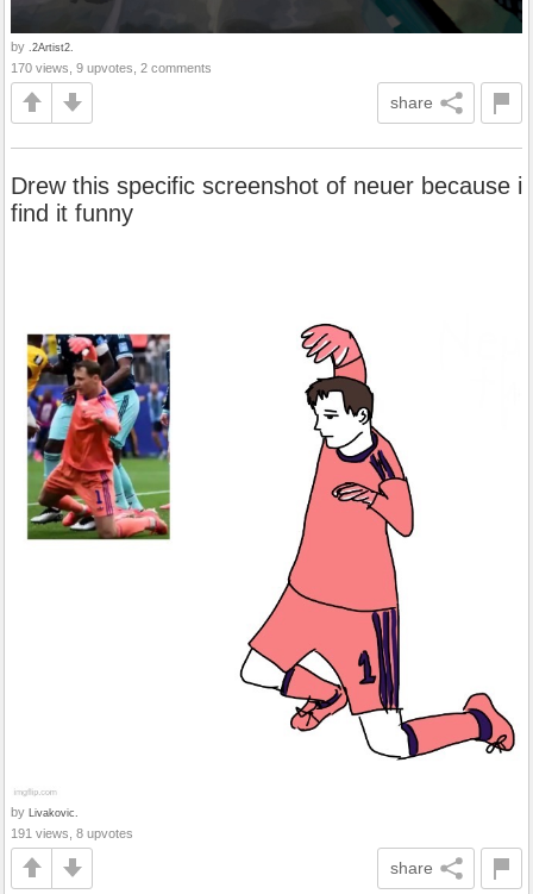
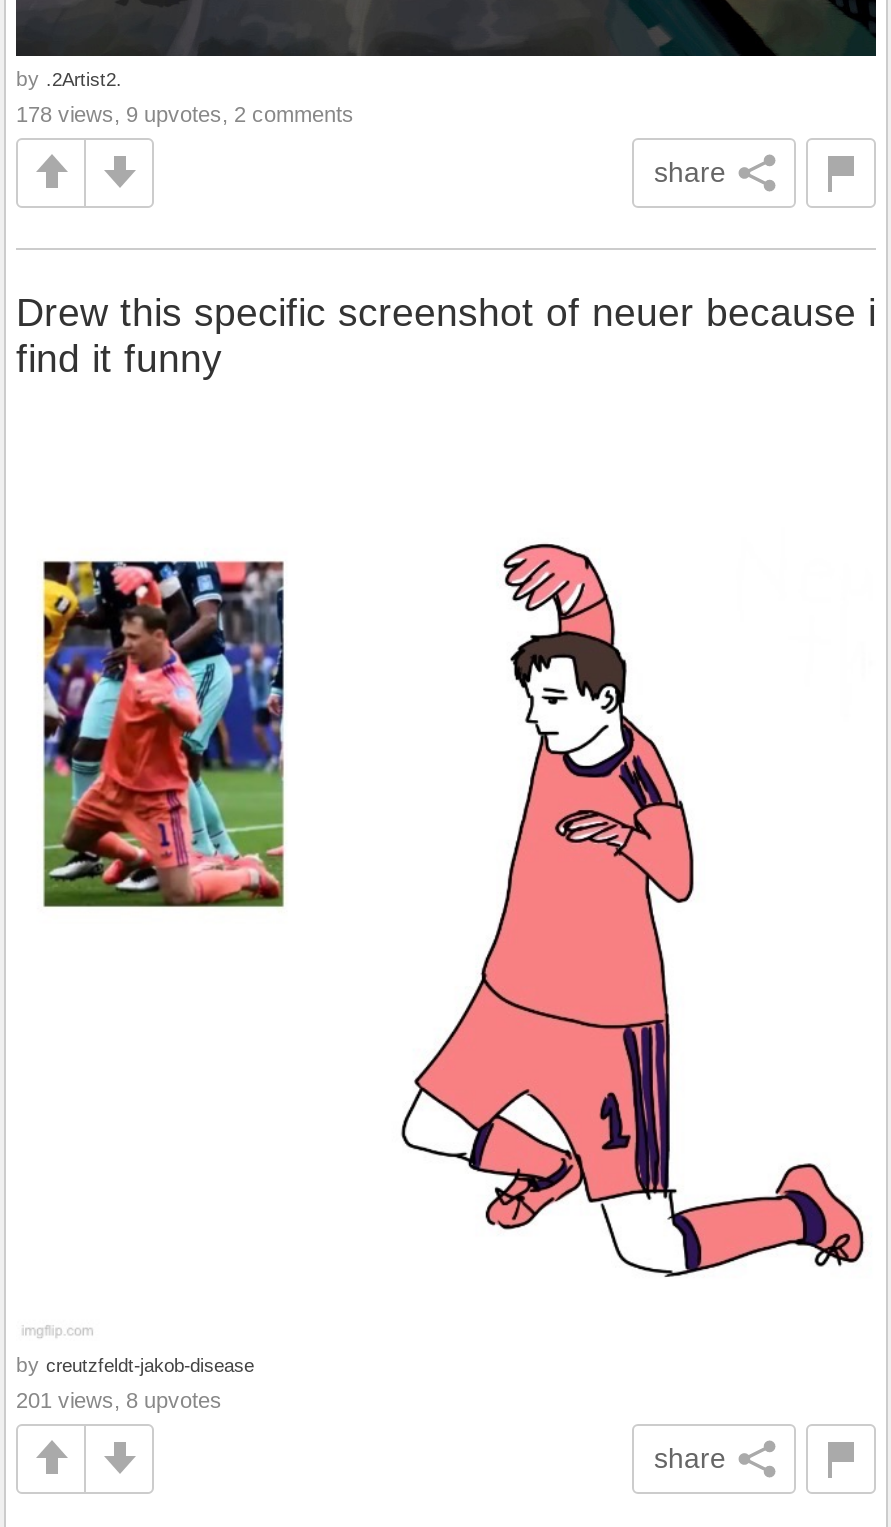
[11,60,212,75] 170 views, 9 upvotes, 2 comments -> [16,101,354,125] 178 views, 9 upvotes, 2 comments
[11,804,79,819] by Livakovic. -> [16,1352,254,1376] by creutzfeldt-jakob-disease
[11,826,133,840] 191 views, 8 upvotes -> [16,1388,222,1412] 201 views, 8 upvotes

